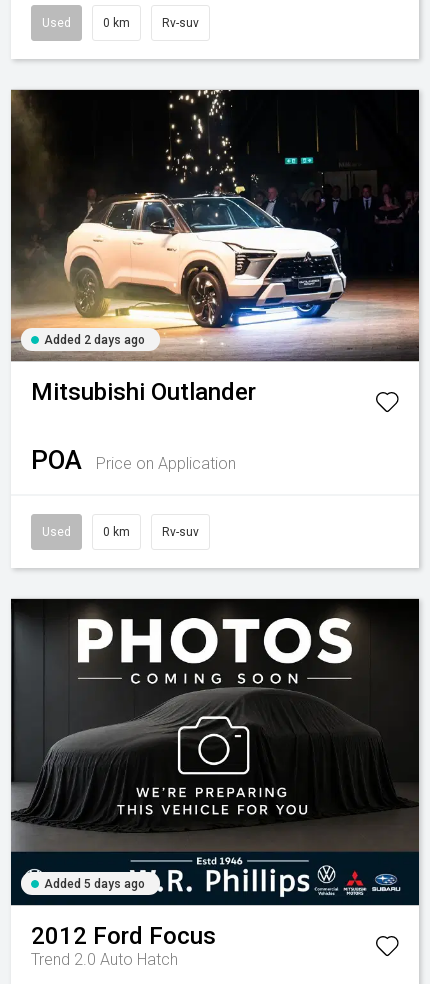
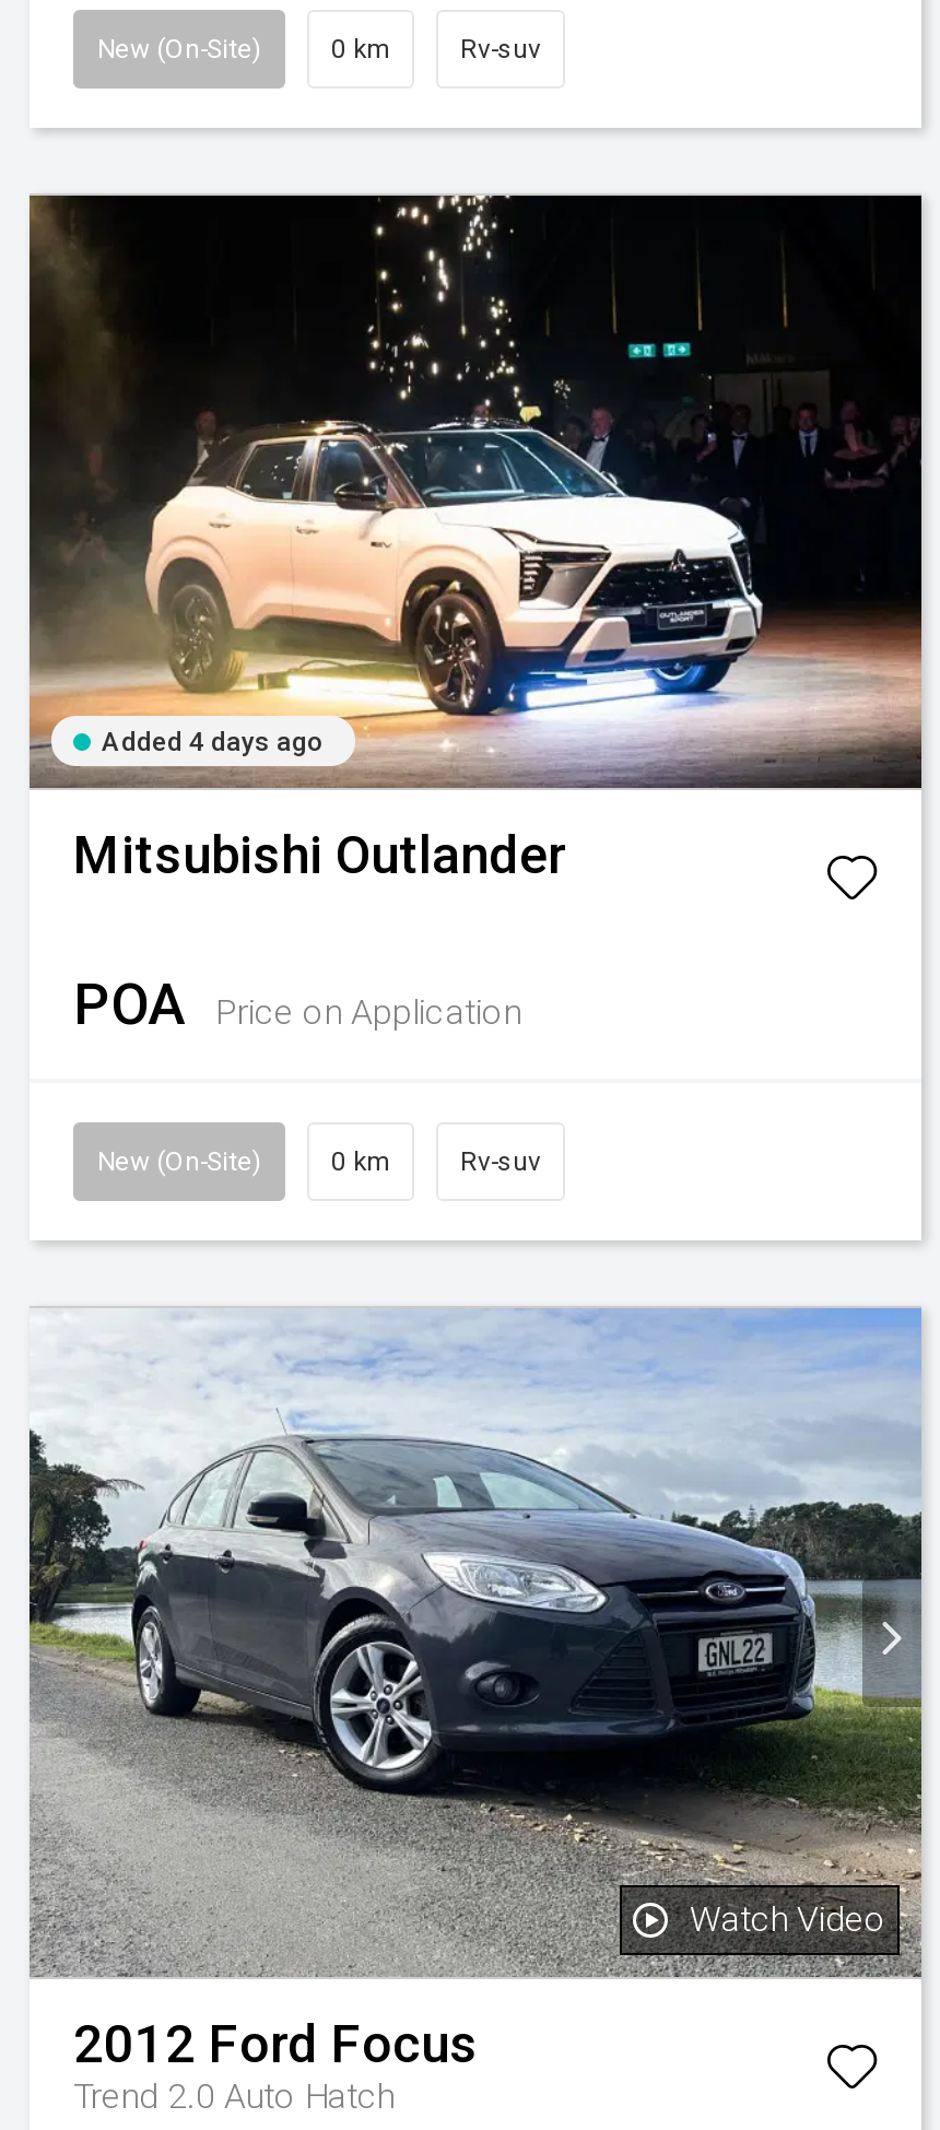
[42,16,71,30] Used -> [97,33,261,64] New (On-Site)
[44,333,145,347] Added 2 days ago -> [102,727,322,758] Added 4 days ago
[42,525,71,539] Used -> [97,1147,261,1177] New (On-Site)
[10,598,420,905] [image] | Added 5 days ago -> [27,1308,924,1979] [image] | Watch Video

